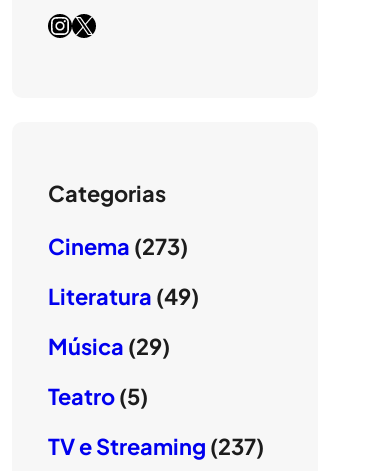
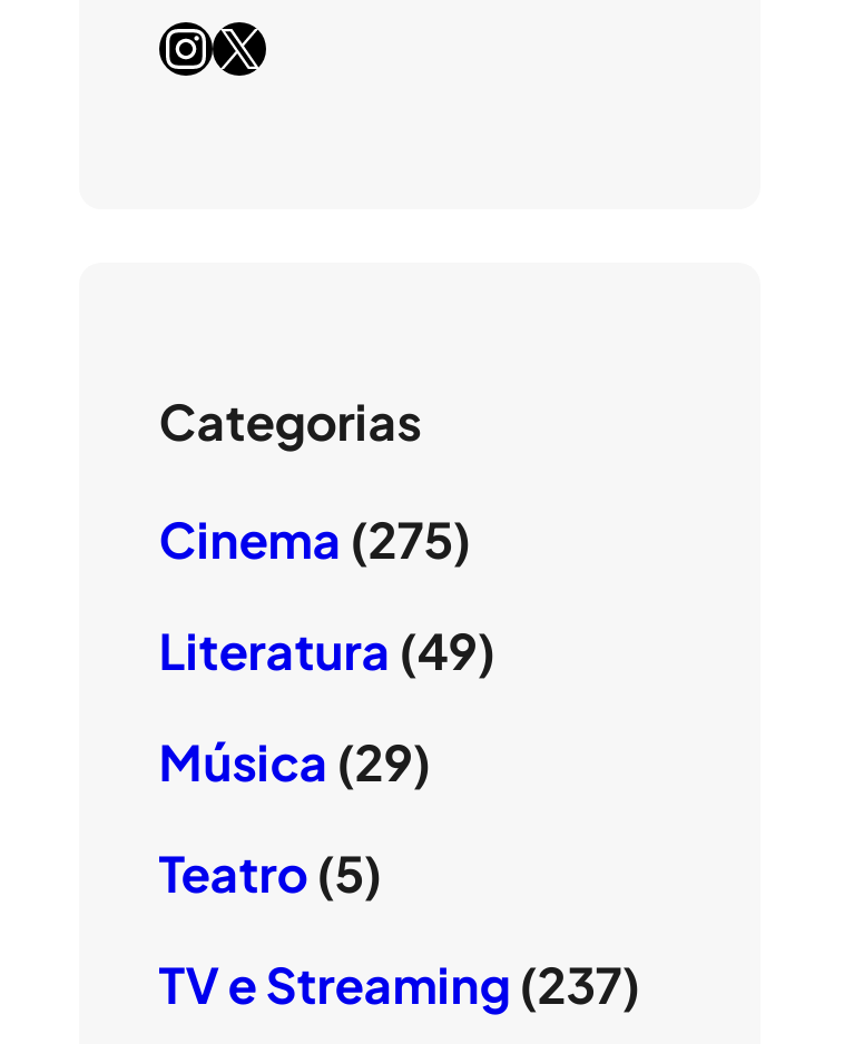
[48,232,188,260] Cinema (273) -> [159,508,470,570] Cinema (275)

